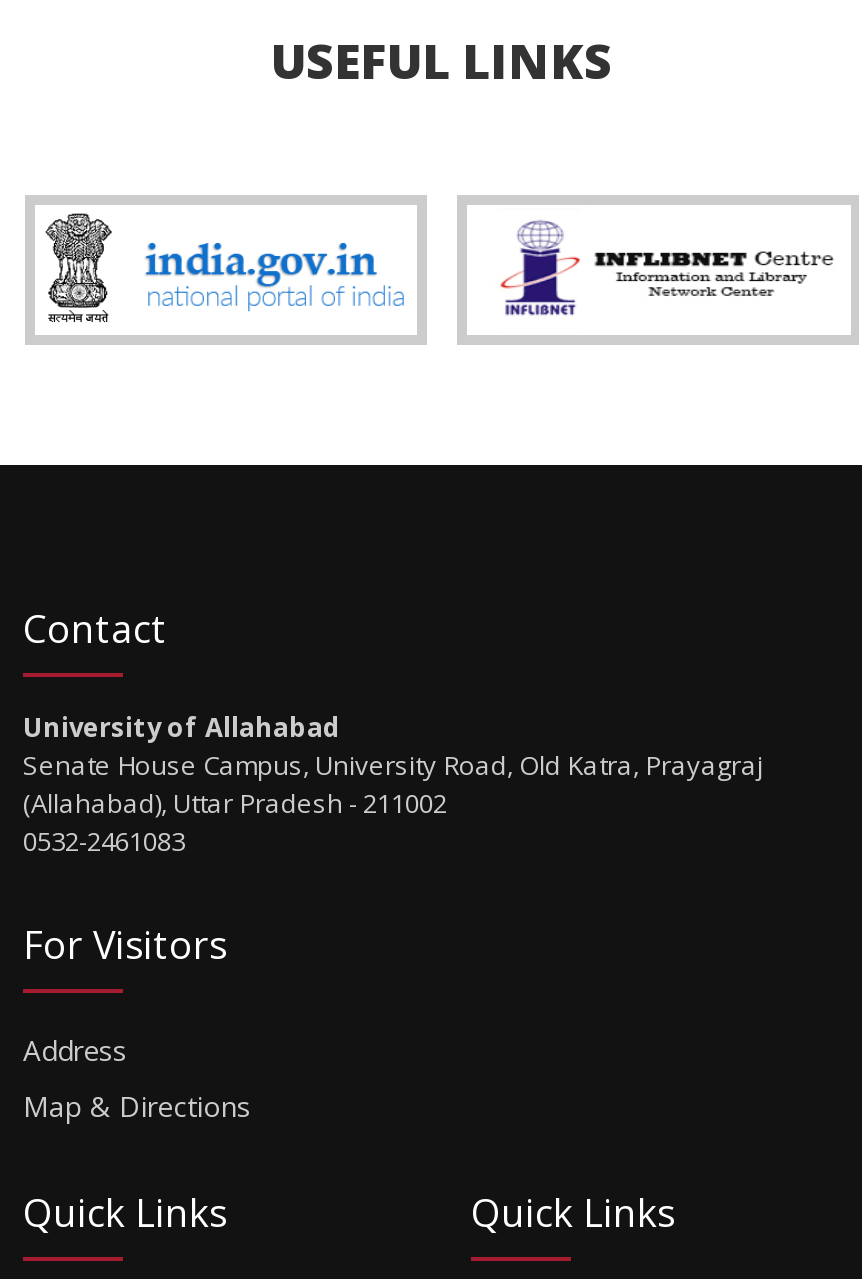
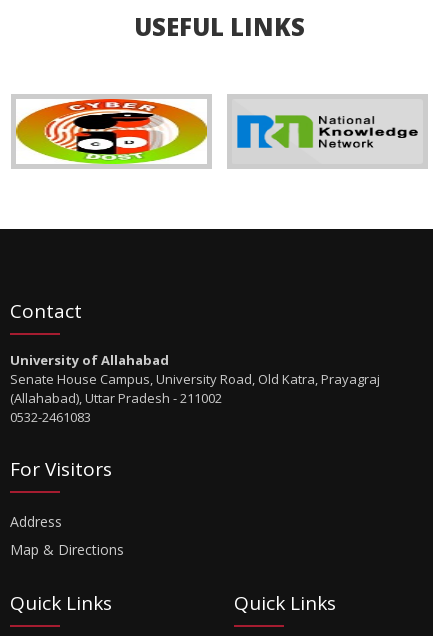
[35,205,417,335] [image] -> [15,98,208,165] [image]
[469,207,849,335] [image] -> [234,101,422,162] [image]

